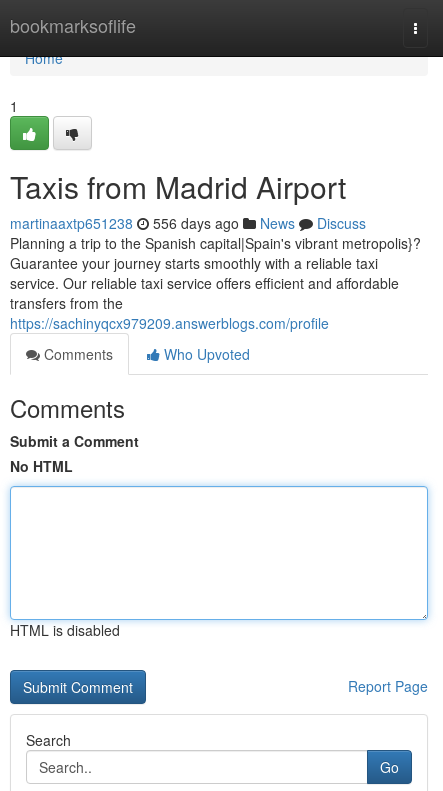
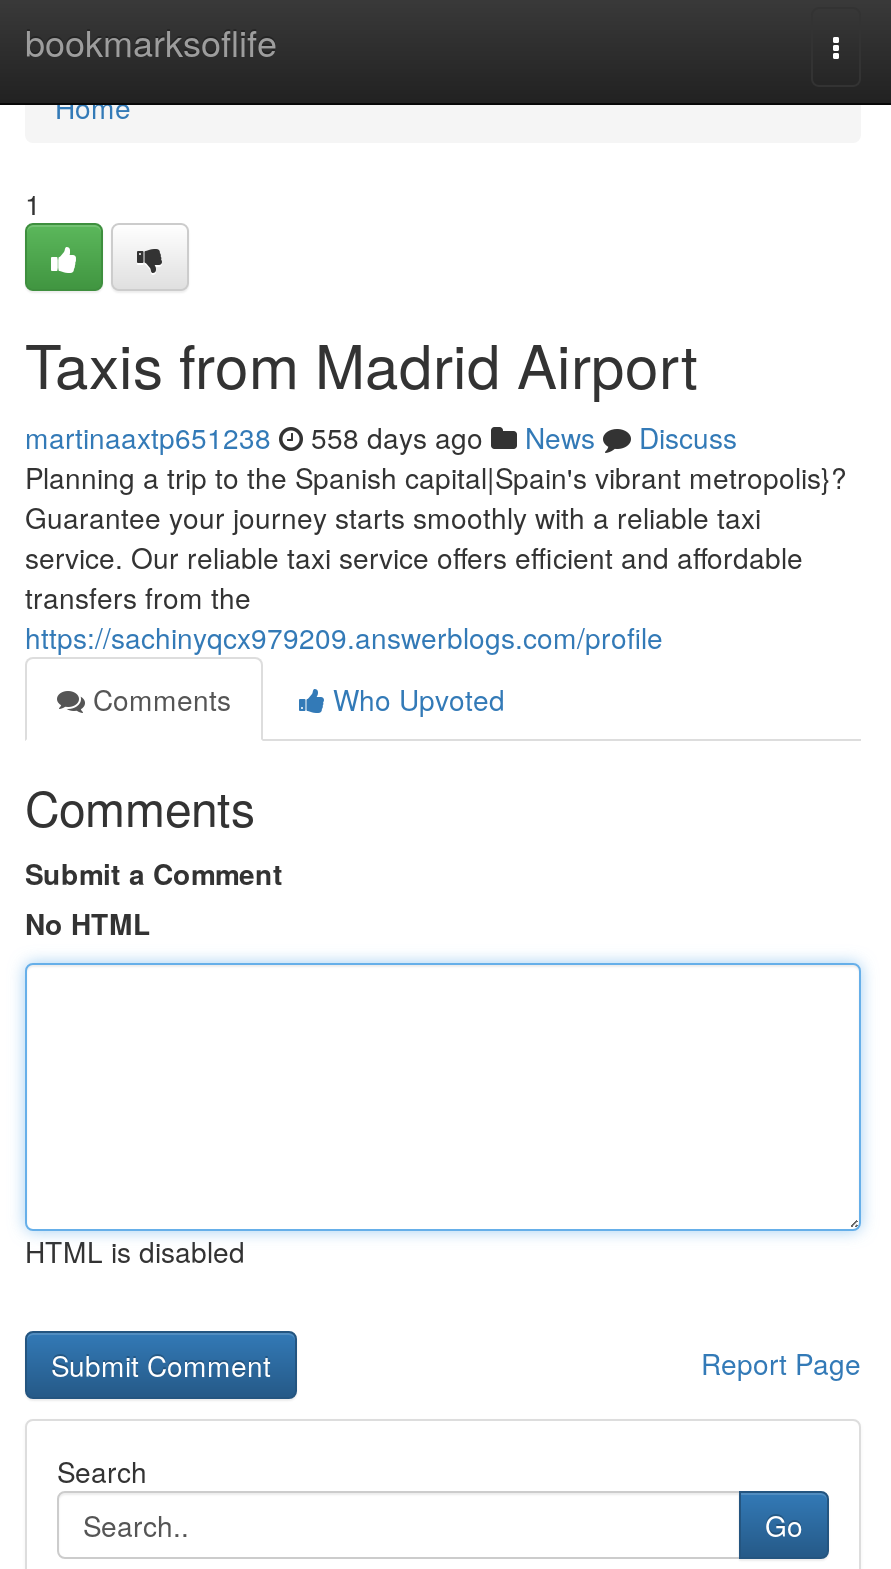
[10,213,366,233] martinaaxtp651238 556 days ago News Discuss -> [25,417,737,457] martinaaxtp651238 558 days ago News Discuss

